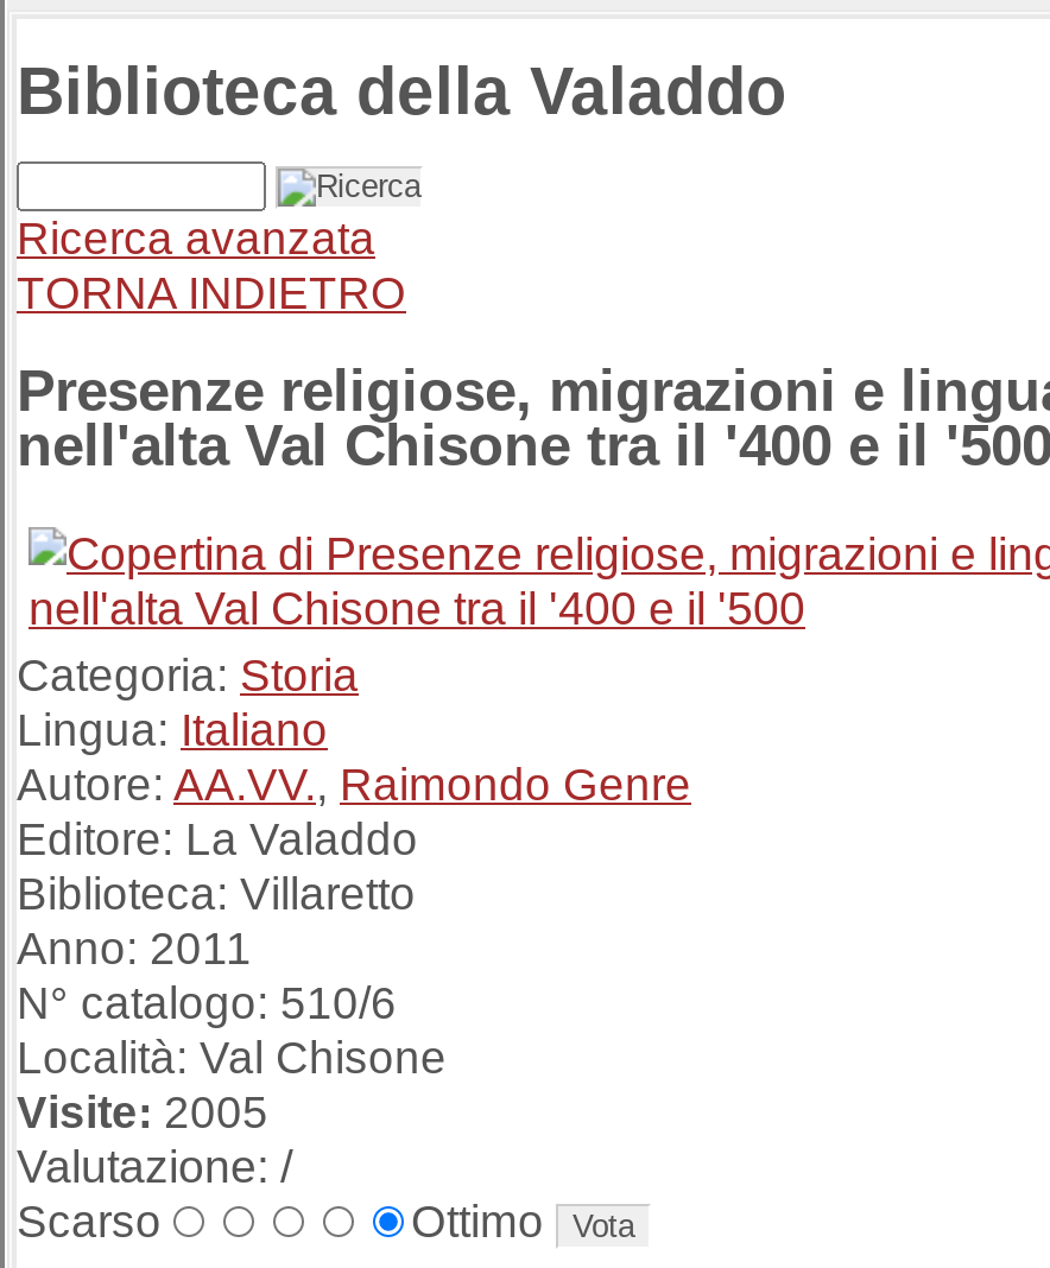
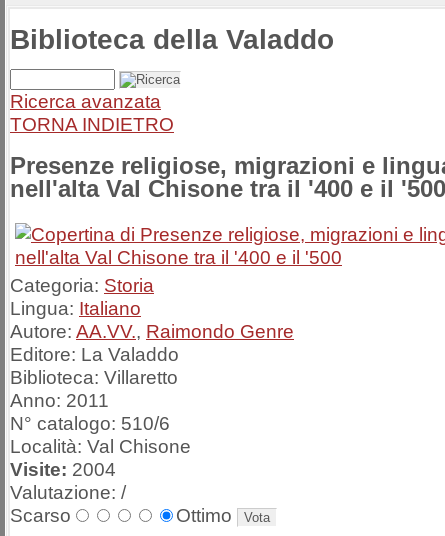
[17,1088,268,1138] Visite: 2005 -> [10,459,116,480] Visite: 2004

